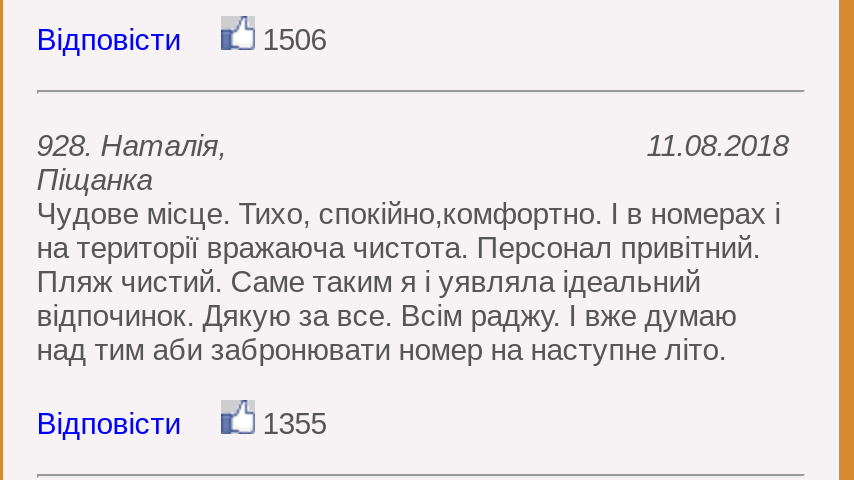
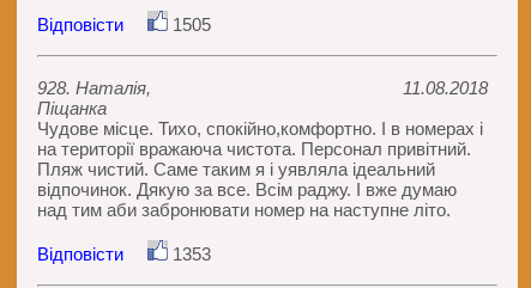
[254,22,350,56] 1506 -> [167,14,225,35] 1505
[254,406,350,440] 1355 -> [167,244,225,264] 1353

